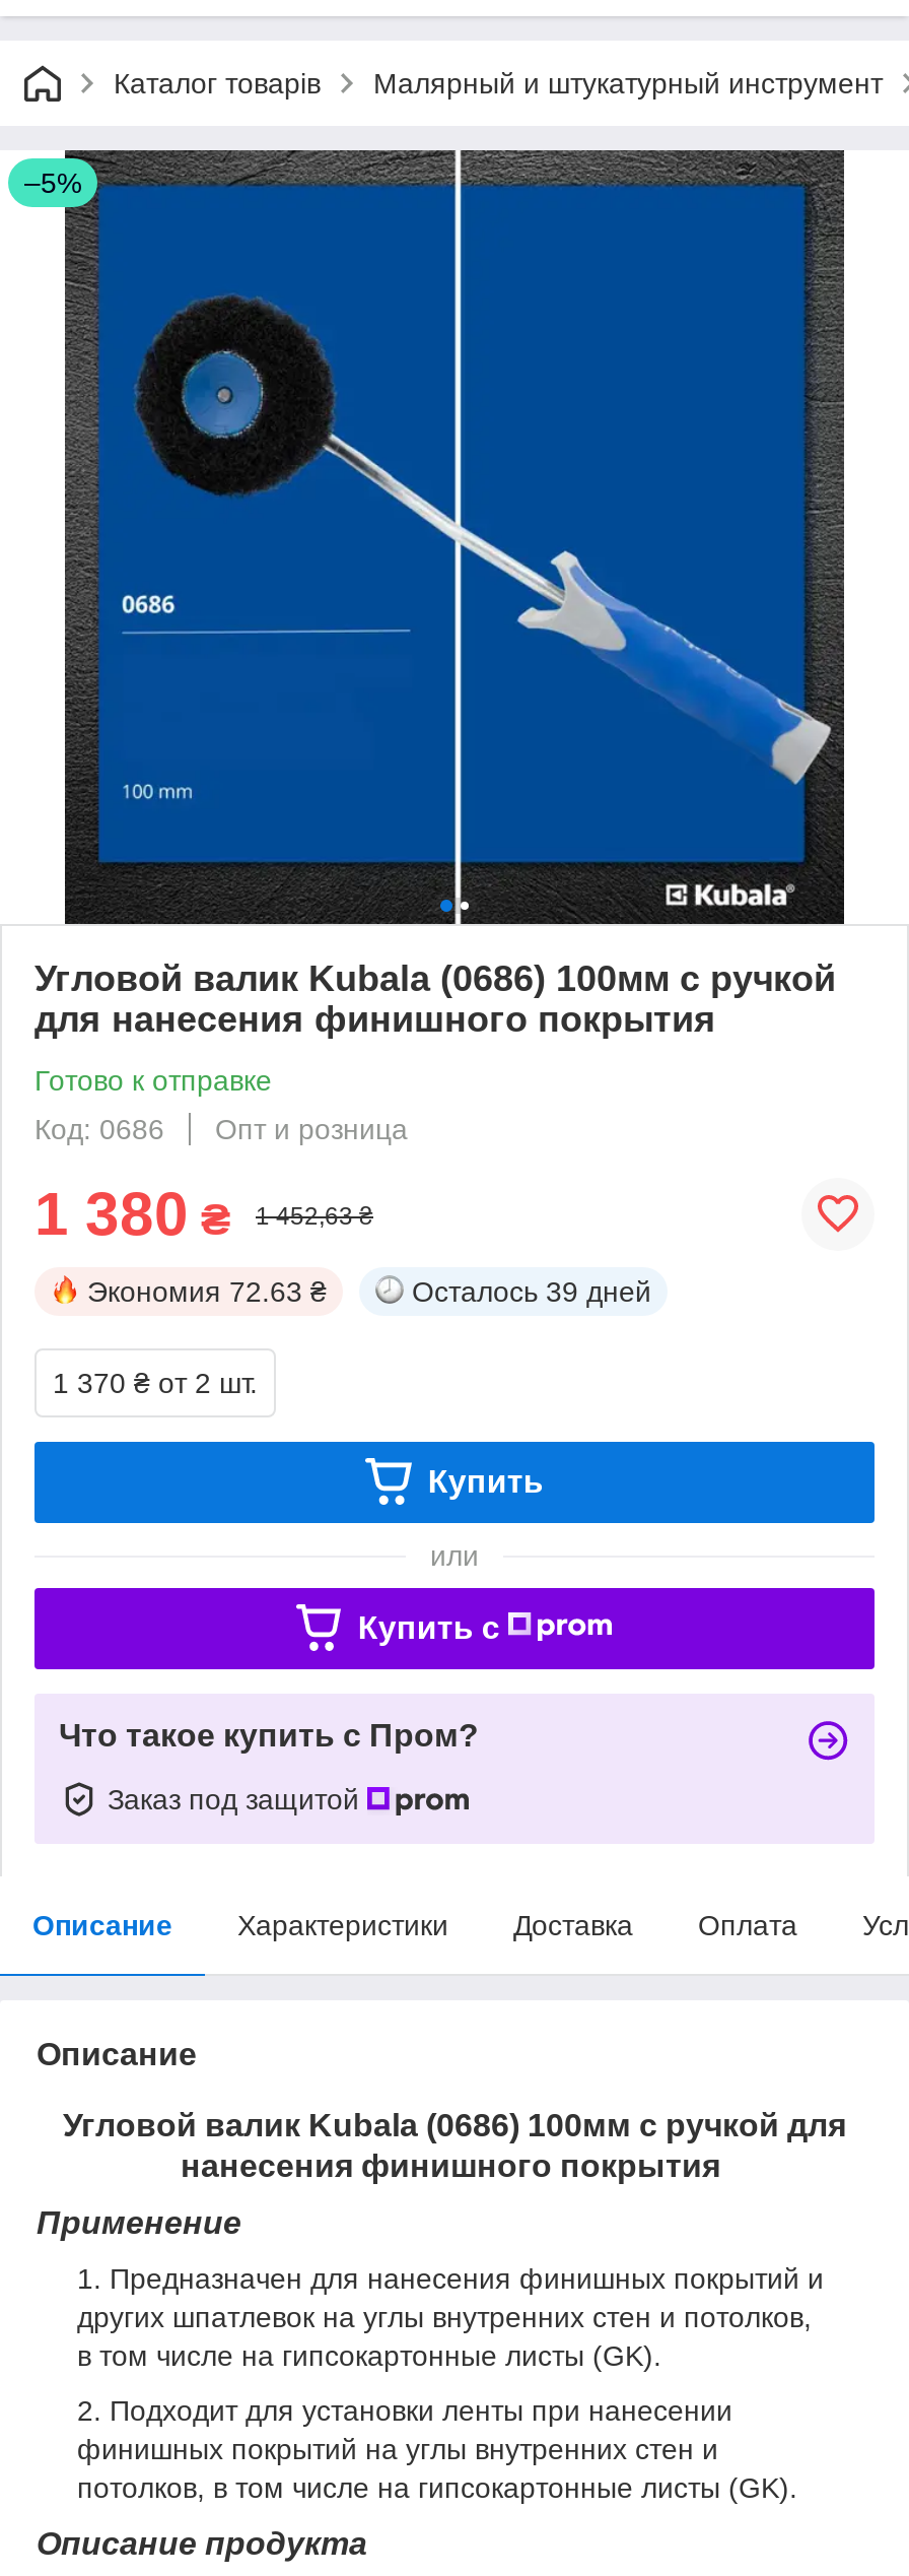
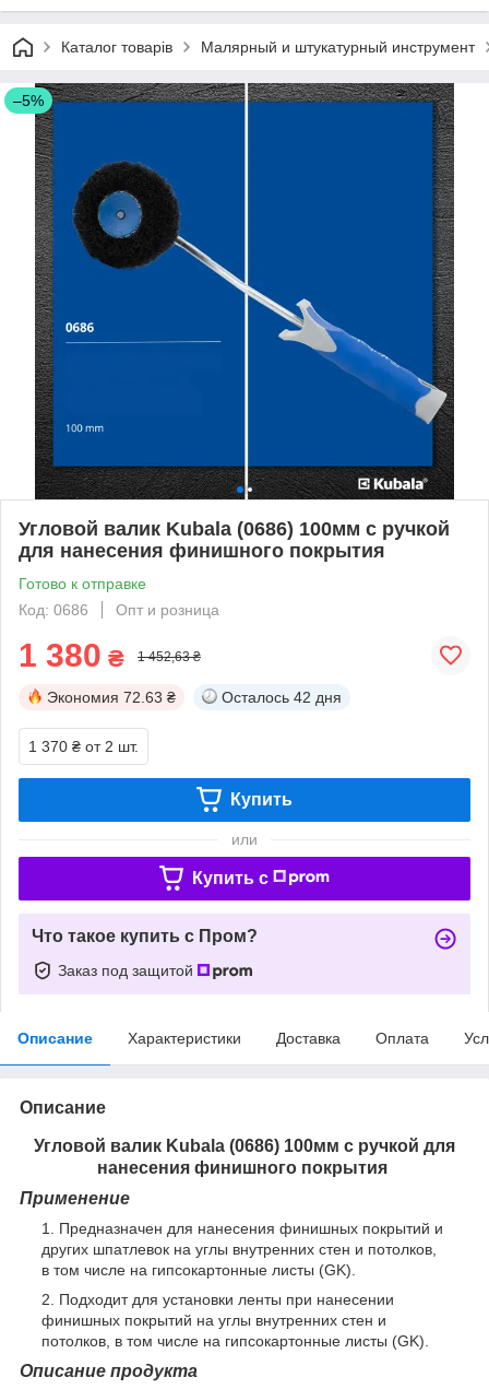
[412,1275,651,1307] Осталось 39 дней -> [222,688,342,706] Осталось 42 дня

